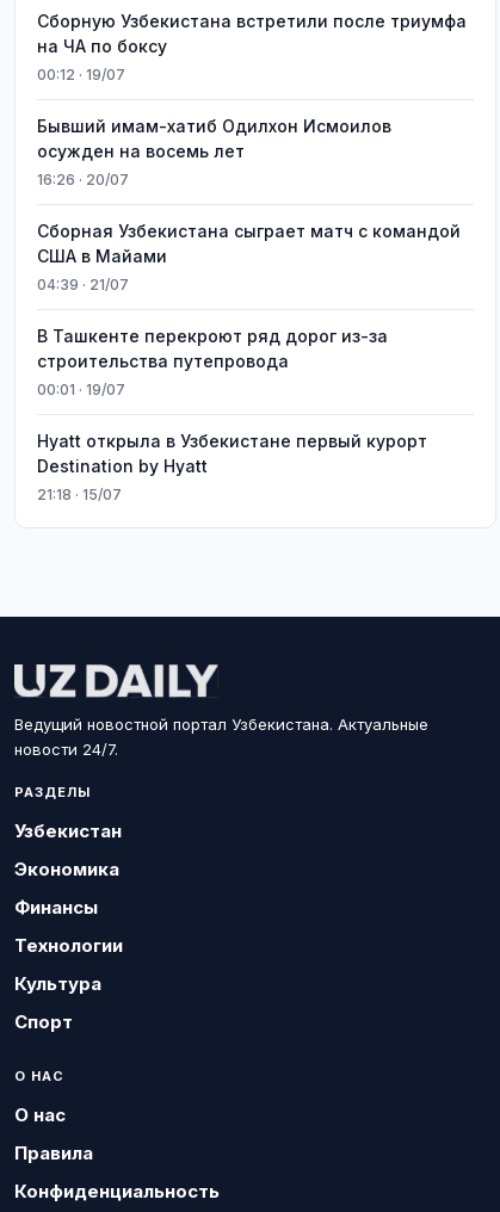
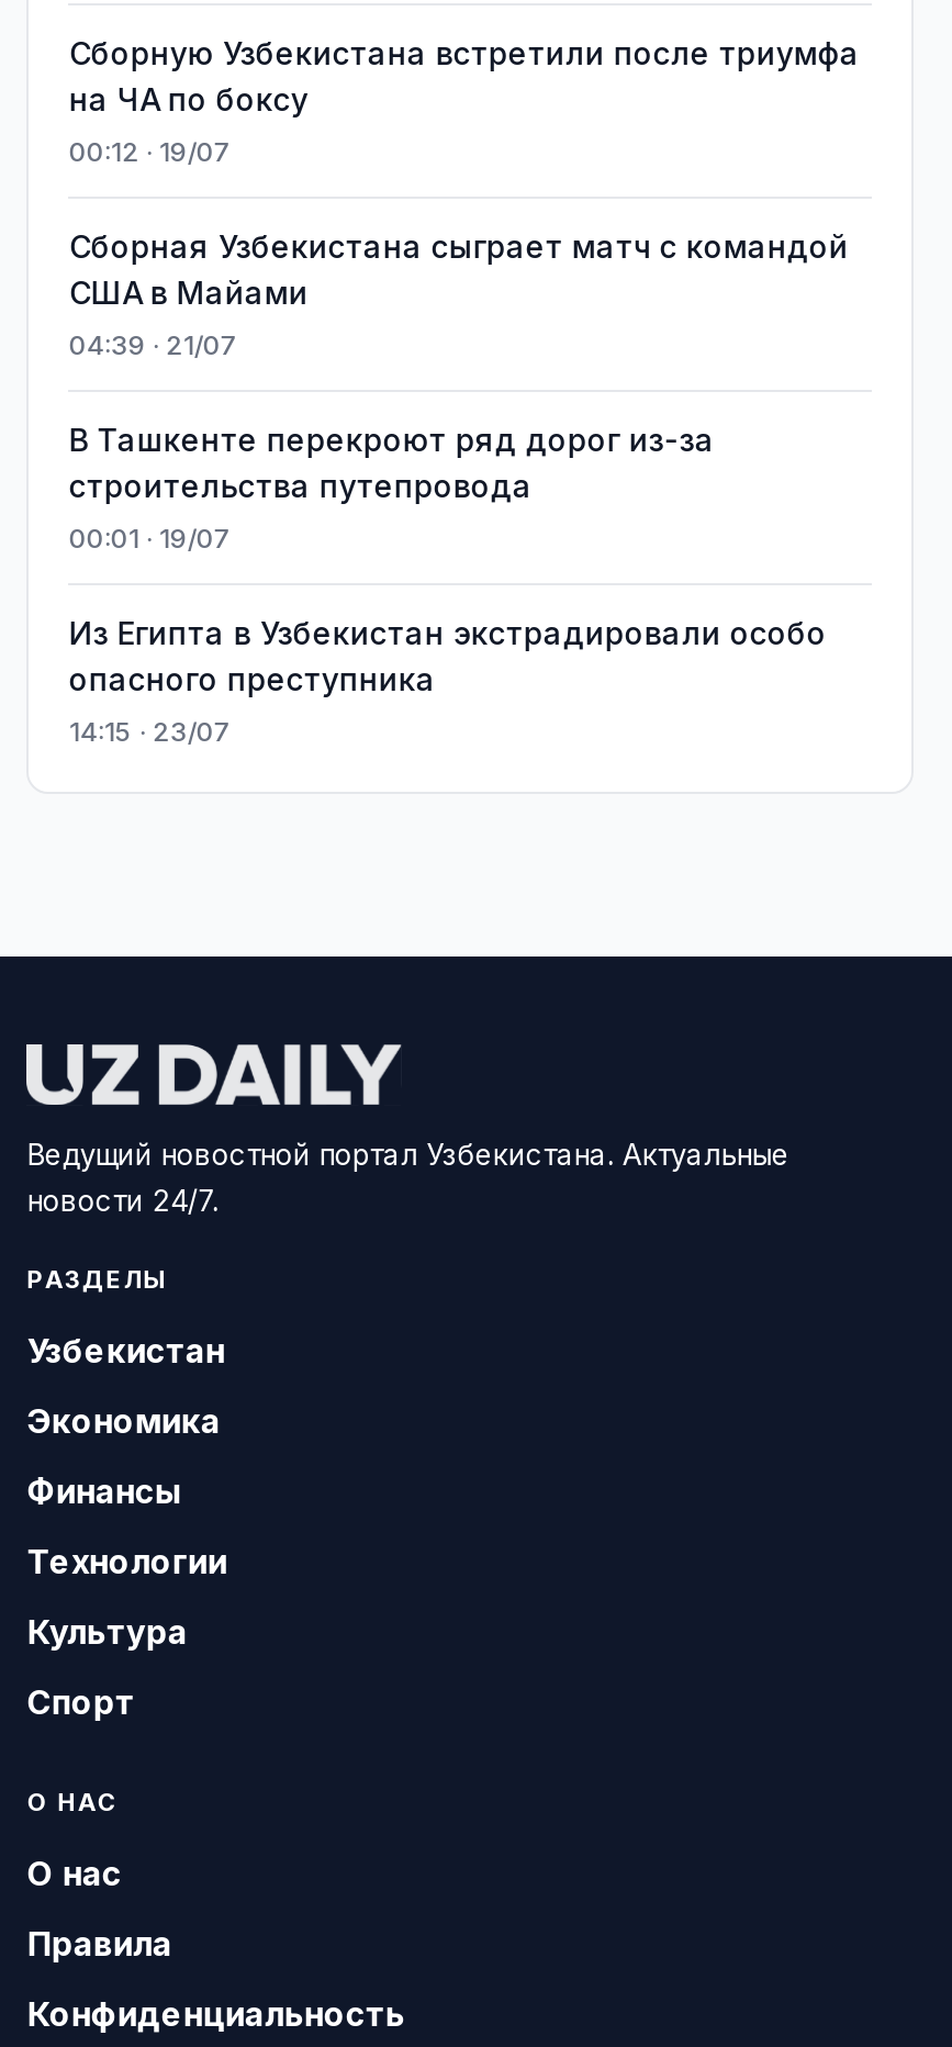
[37,116,392,188] Бывший имам-хатиб Одилхон Исмоилов | осужден на восемь лет | 16:26 · 20/07 -> none
[37,431,428,476] Hyatt открыла в Узбекистане первый курорт | Destination by Hyatt -> [69,614,827,697] Из Египта в Узбекистан экстрадировали особо | опасного преступника
[37,486,122,503] 21:18 · 15/07 -> [69,715,231,748] 14:15 · 23/07

